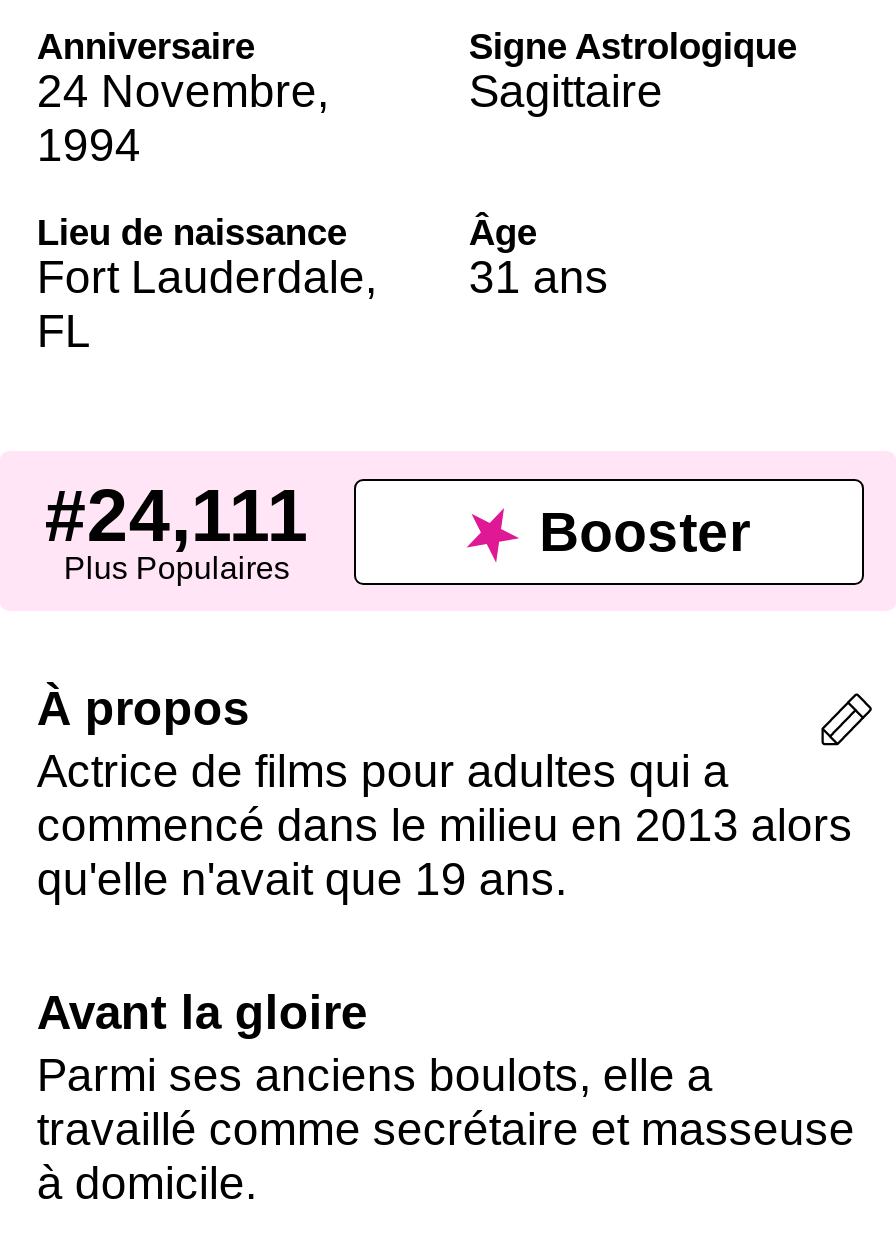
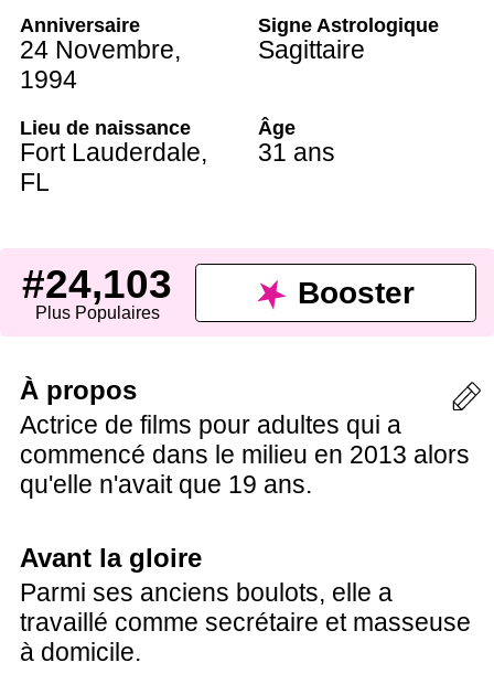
[45,474,309,556] #24,111 -> [22,261,172,306] #24,103

